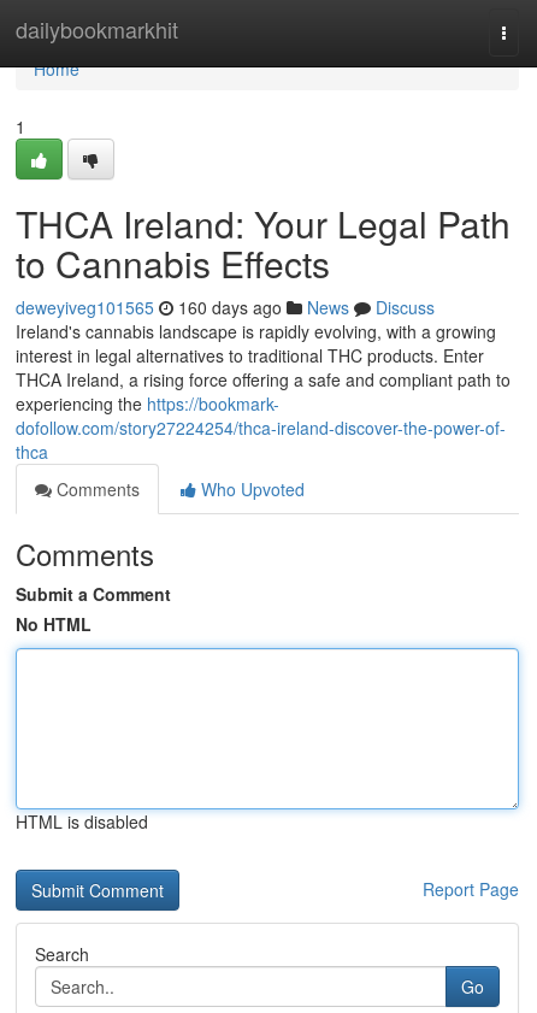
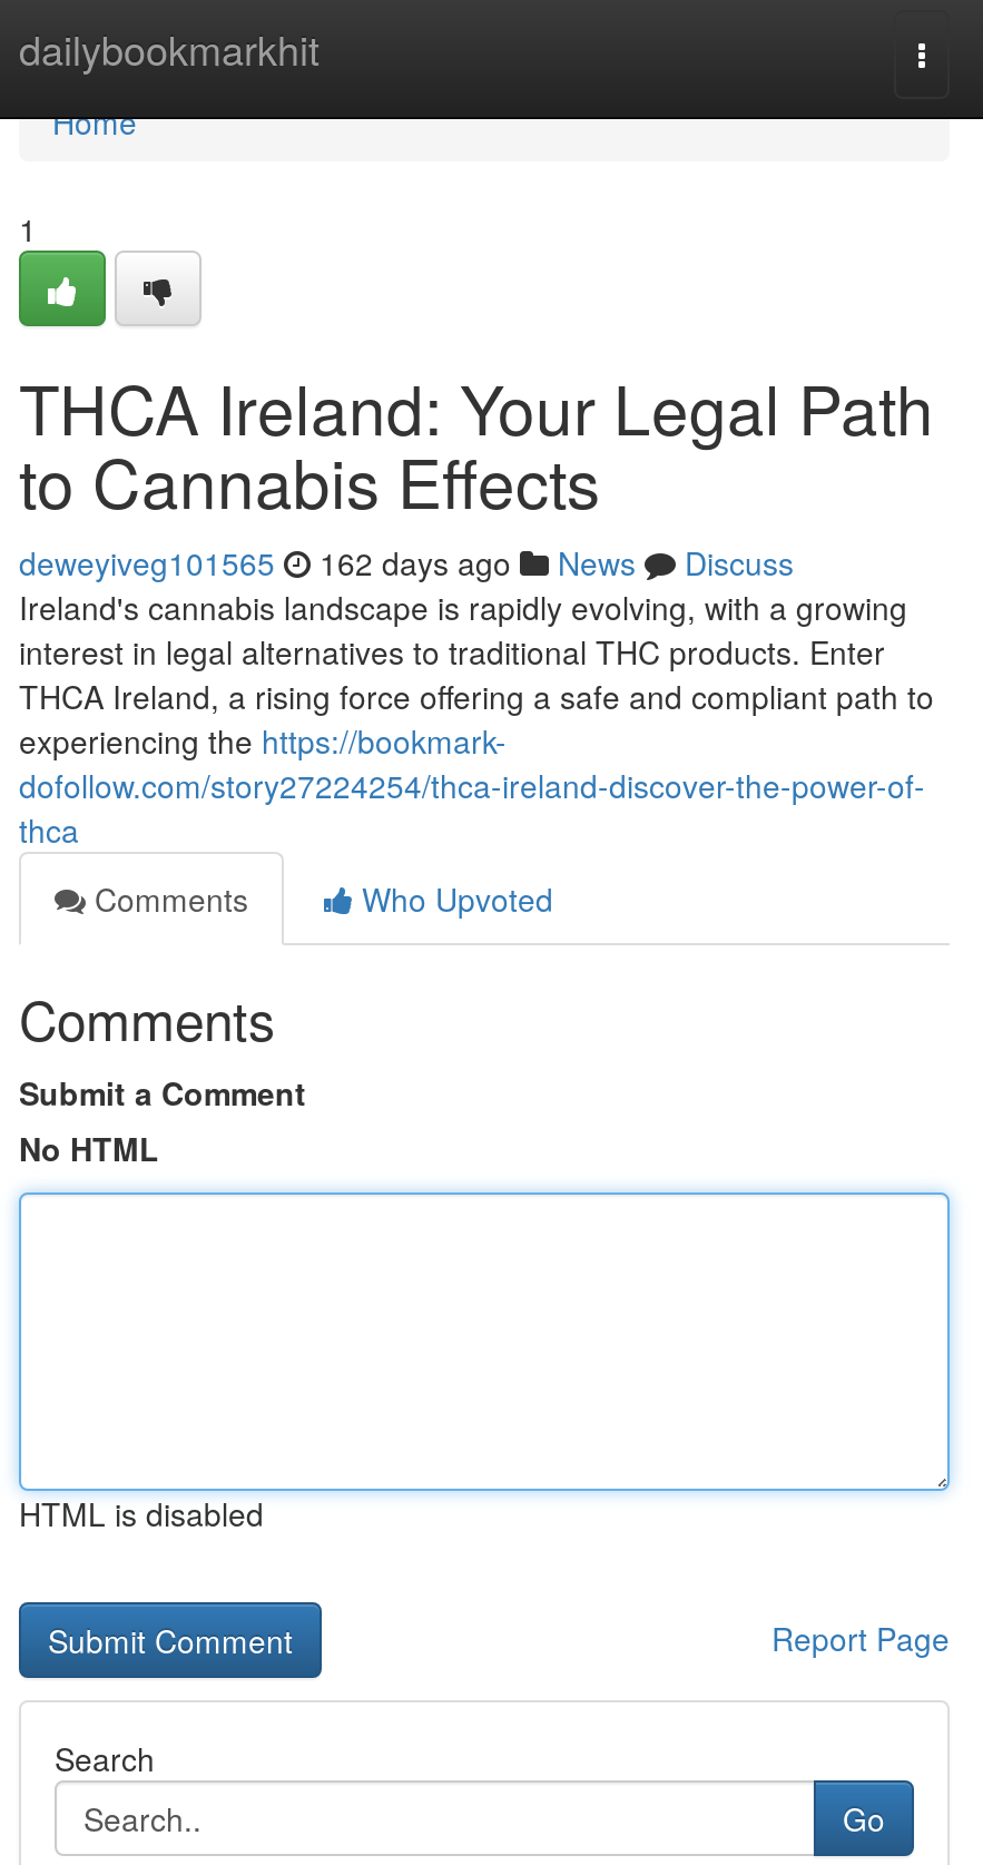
[16,295,435,319] deweyiveg101565 160 days ago News Discuss -> [19,540,794,585] deweyiveg101565 162 days ago News Discuss

